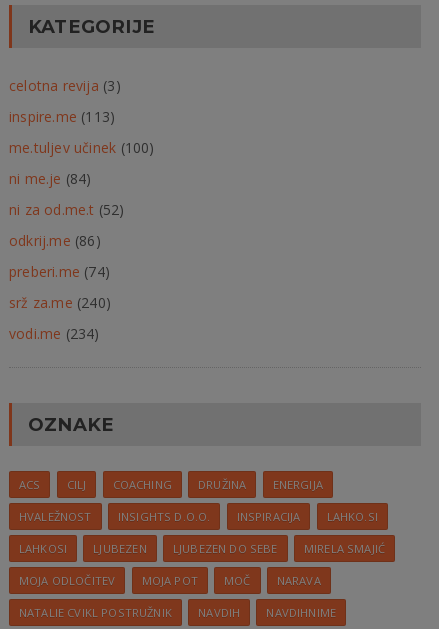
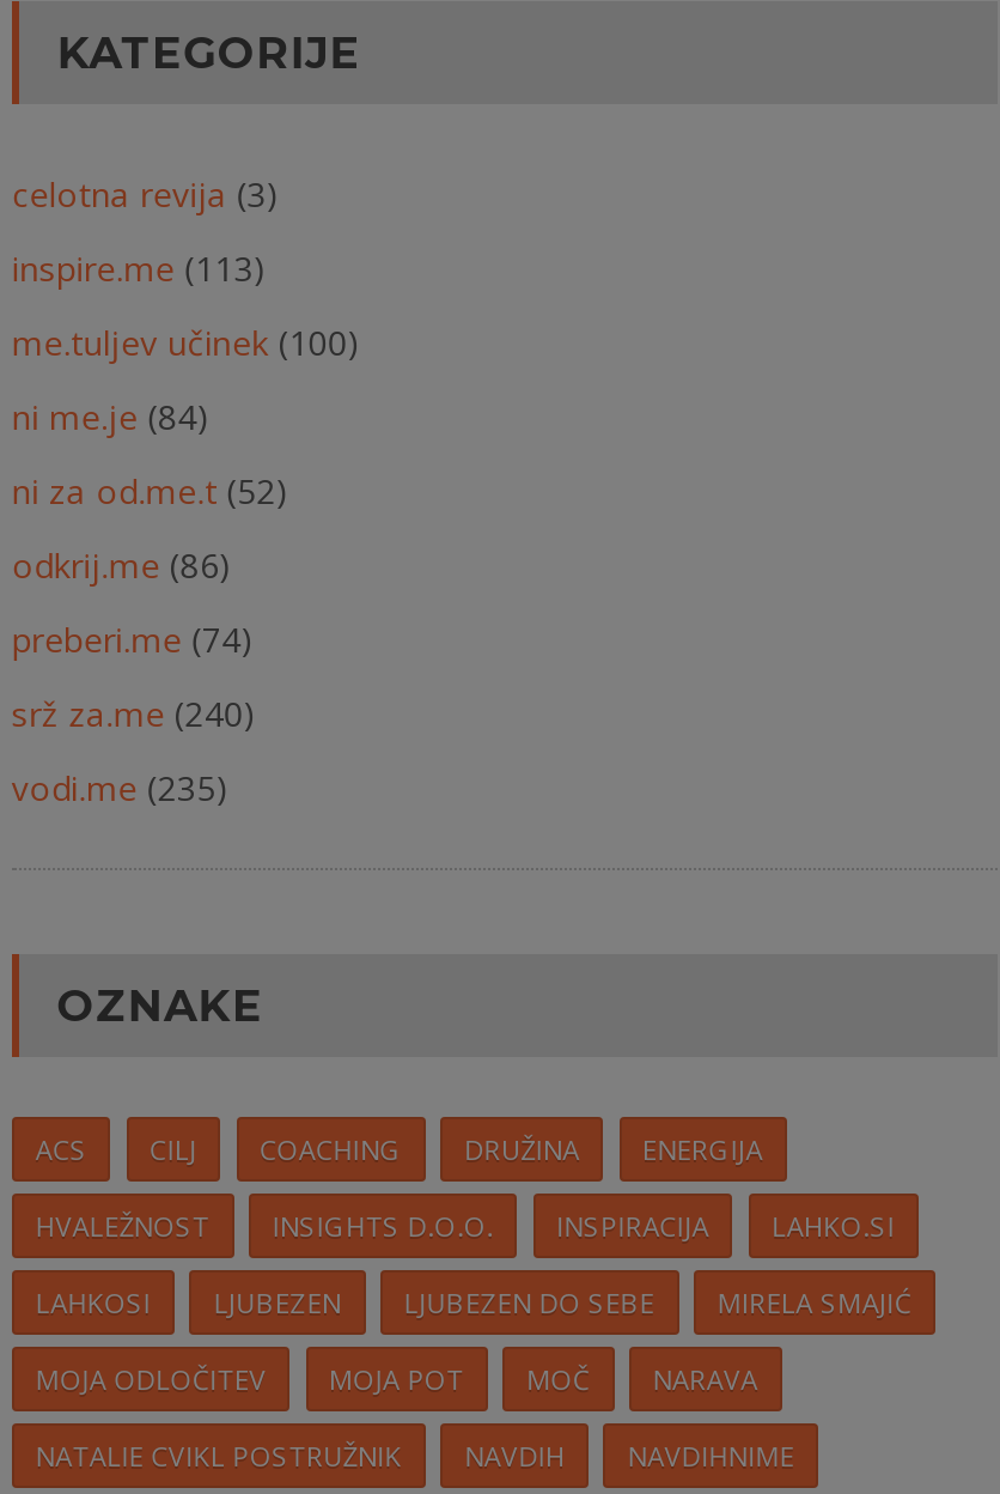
[9,324,100,343] vodi.me (234) -> [12,766,229,811] vodi.me (235)

